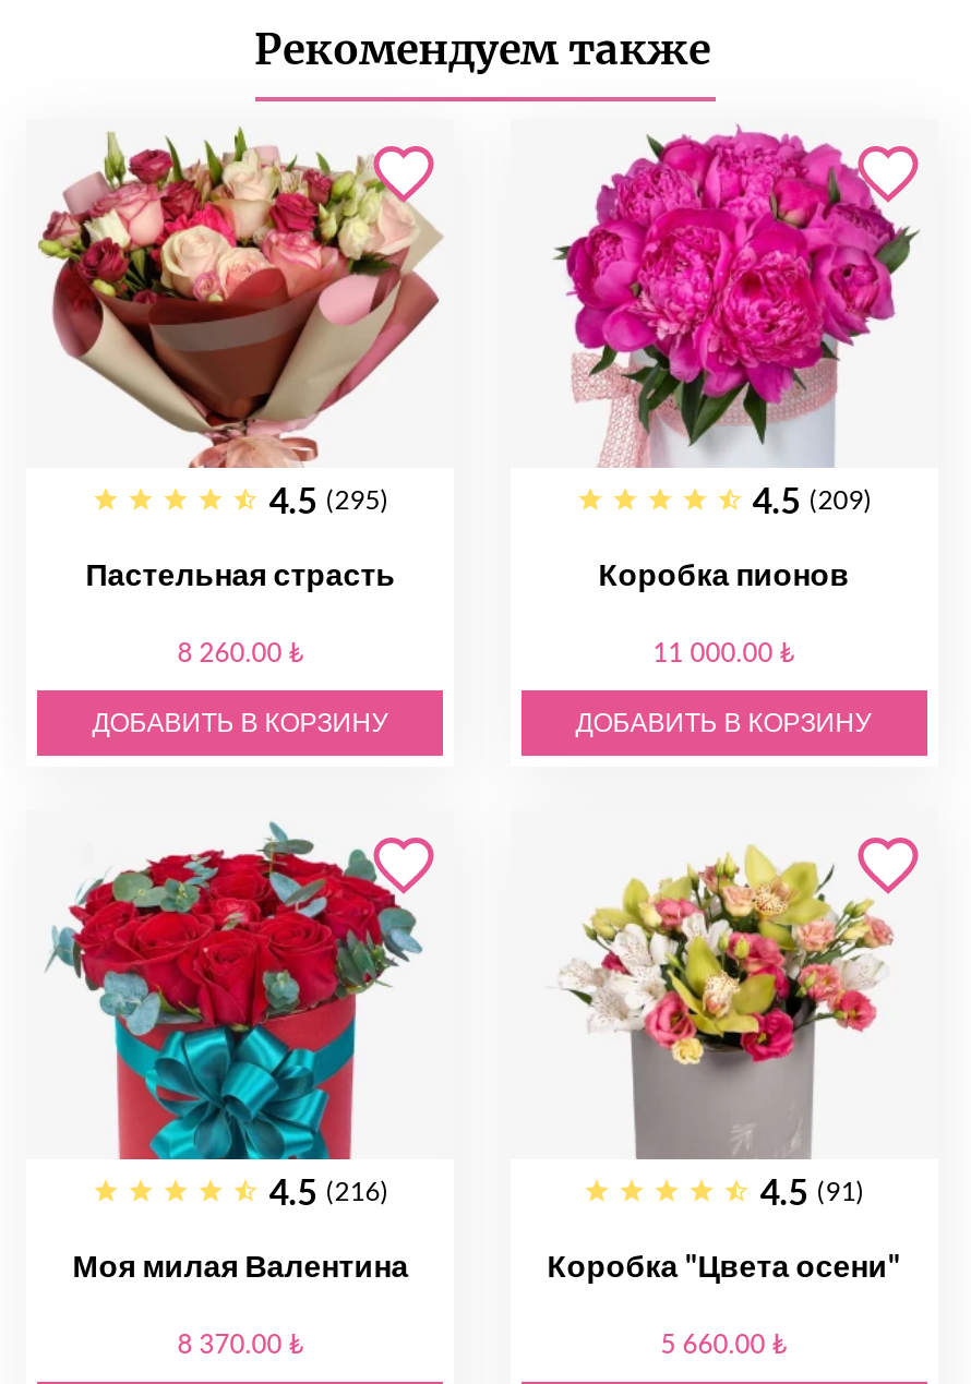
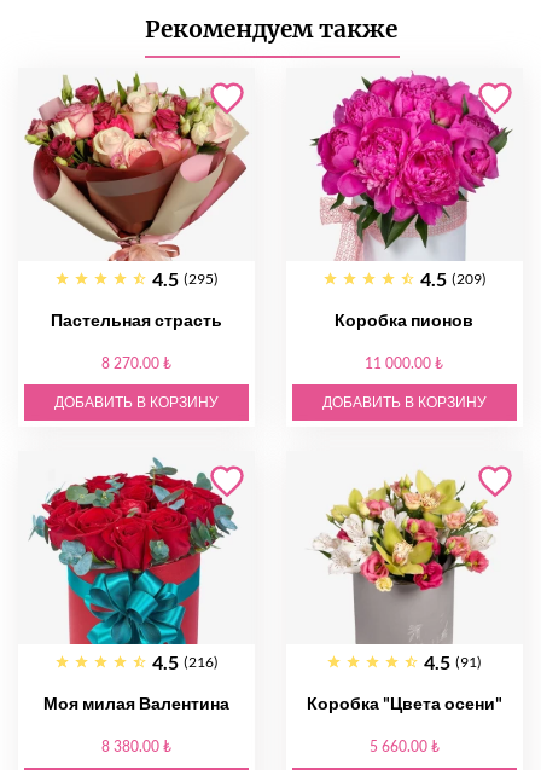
[177,636,304,669] 8 260.00 ₺ -> [102,354,172,372] 8 270.00 ₺
[177,1327,304,1360] 8 370.00 ₺ -> [102,737,172,755] 8 380.00 ₺

